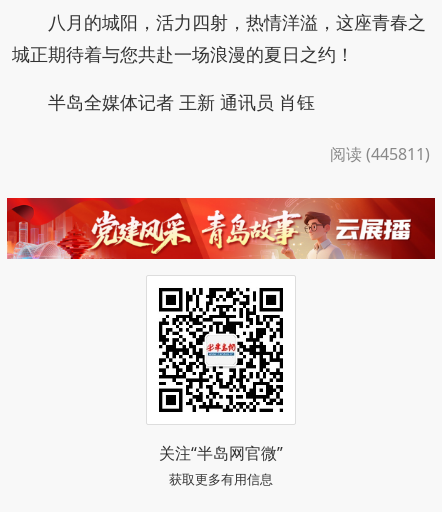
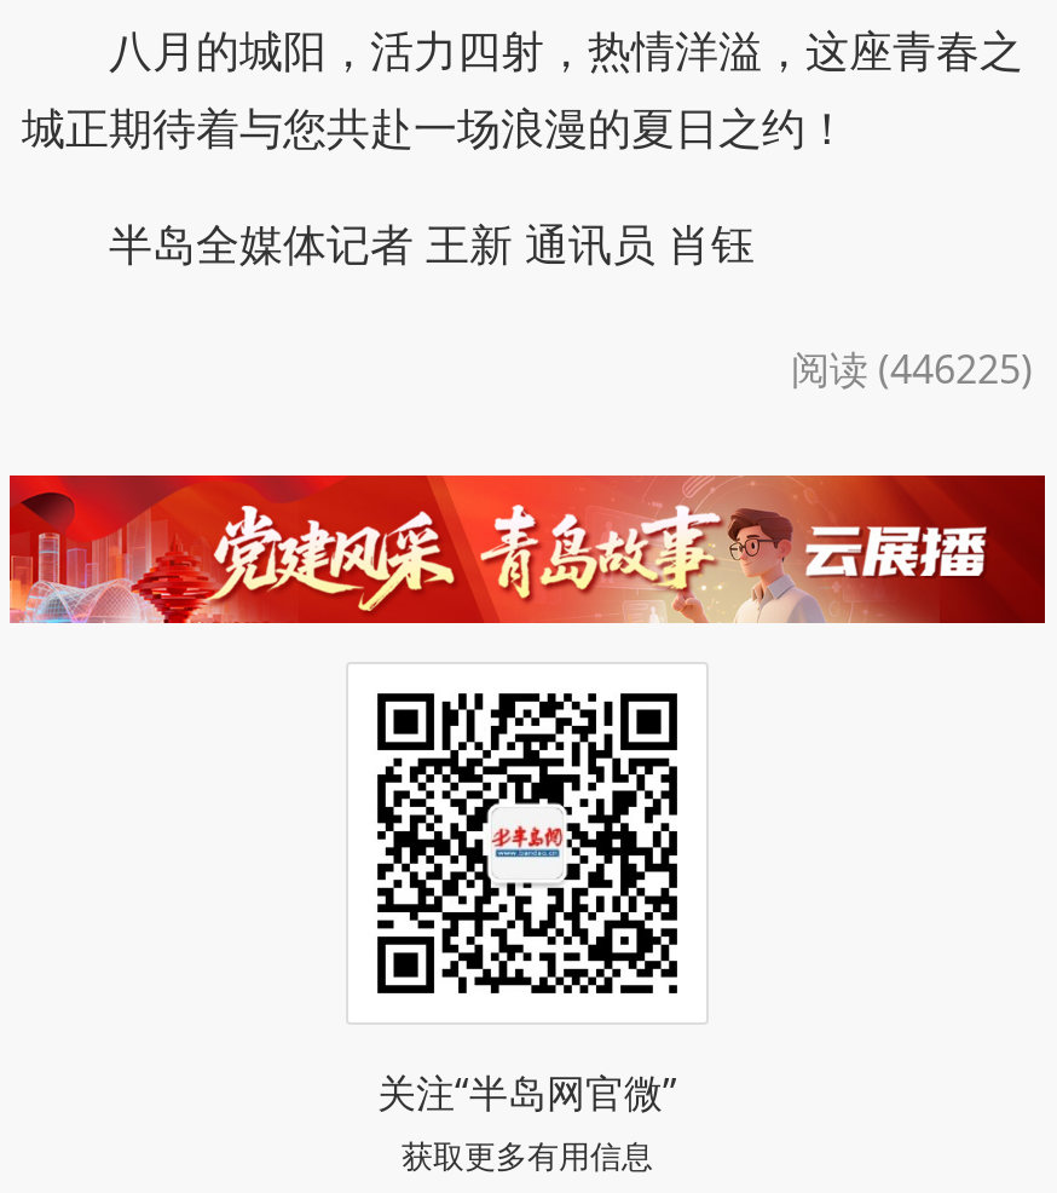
[330,143,430,165] 阅读 (445811) -> [791,342,1033,396] 阅读 (446225)

